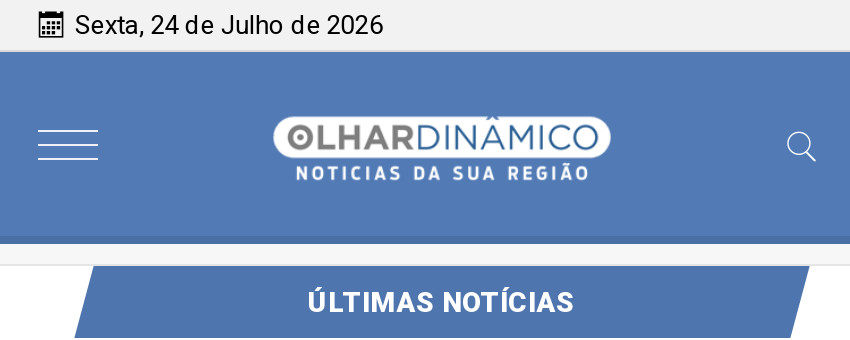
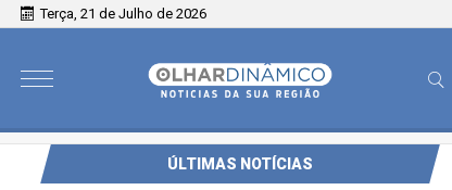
[75,10,383,40] Sexta, 24 de Julho de 2026 -> [41,5,207,22] Terça, 21 de Julho de 2026

